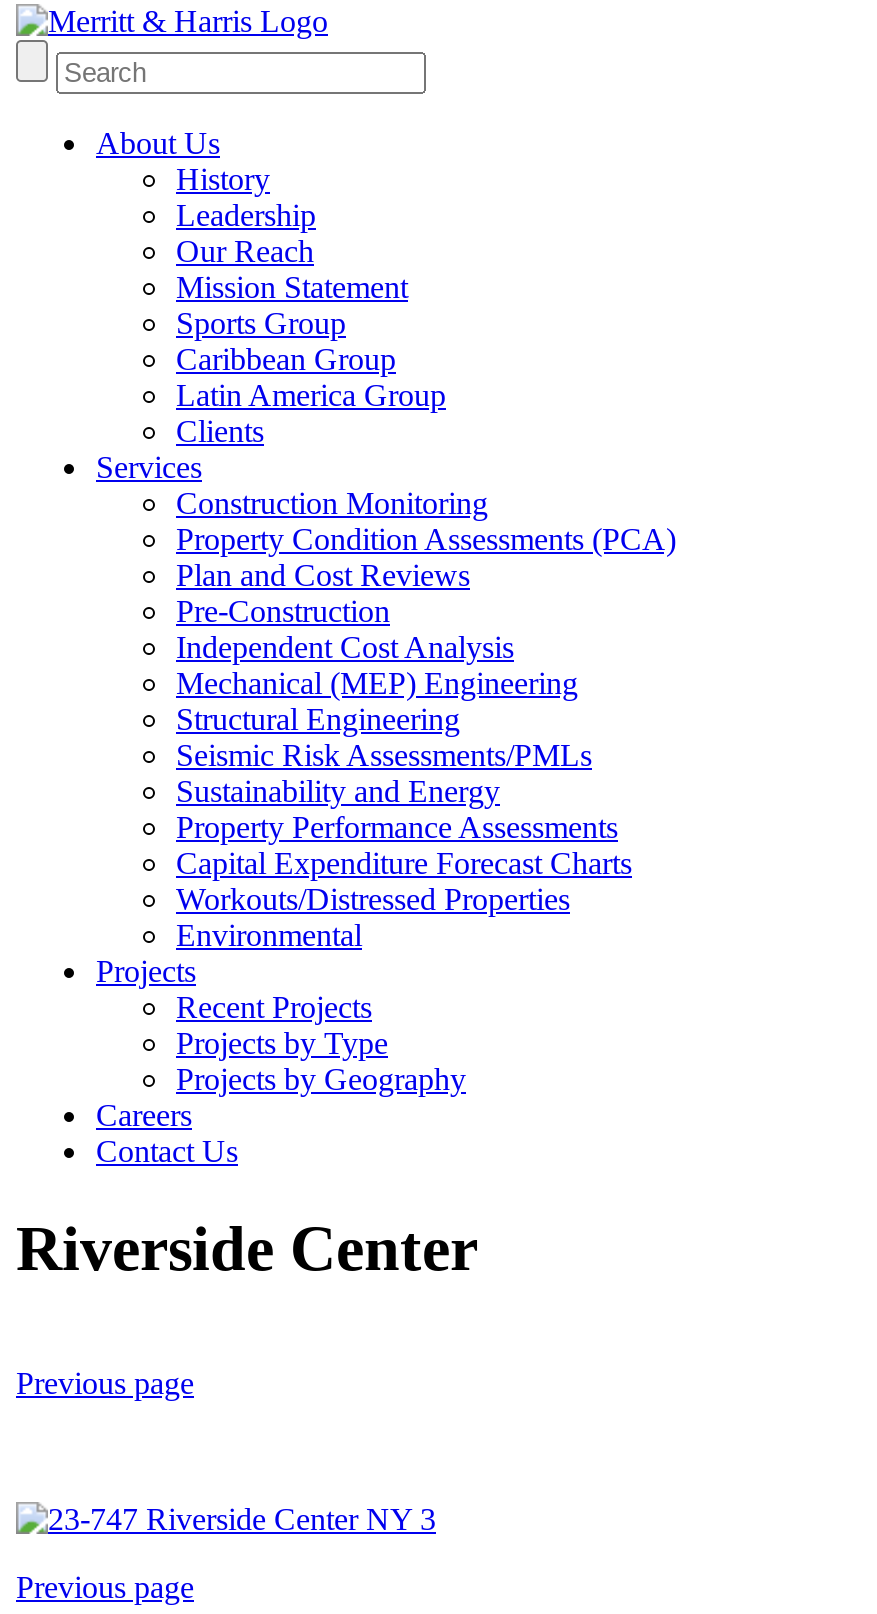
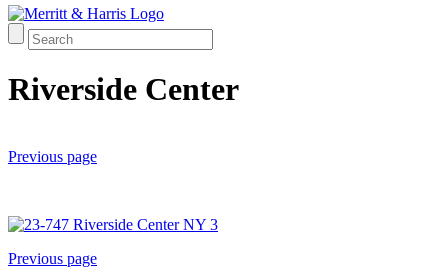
[96,126,676,1168] About Us | History | Leadership | Our Reach | Mission Statement | Sports Group | Caribbean Group | Latin America Group | Clients | Services | Construction Monitoring | Property Condition Assessments (PCA) | Plan and Cost Reviews | Pre-Construction | Independent Cost Analysis | Mechanical (MEP) Engineering | Structural Engineering | Seismic Risk Assessments/PMLs | Sustainability and Energy | Property Performance Assessments | Capital Expenditure Forecast Charts | Workouts/Distressed Properties | Environmental | Projects | Recent Projects | Projects by Type | Projects by Geography | Careers | Contact Us -> none

